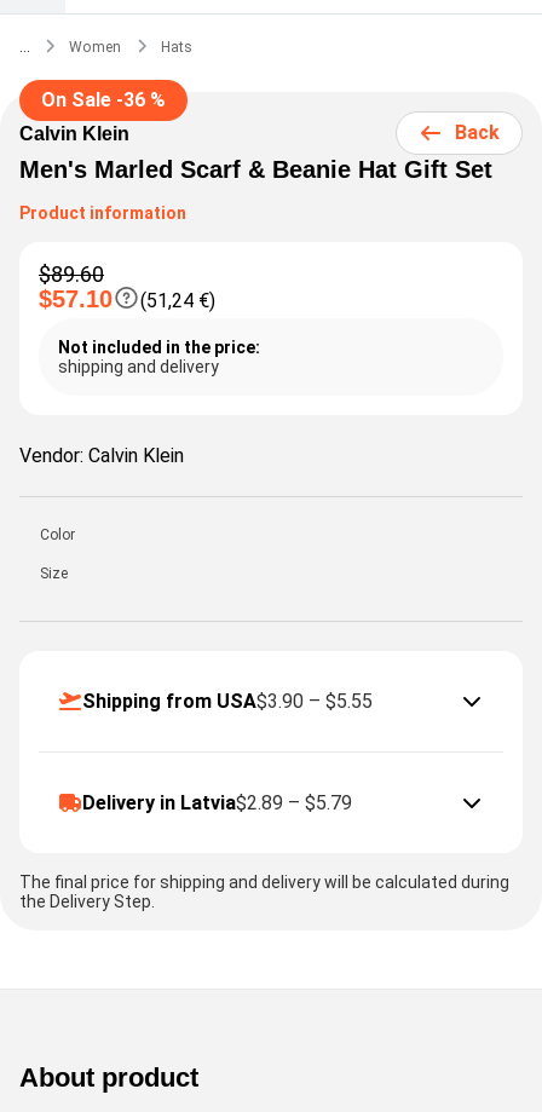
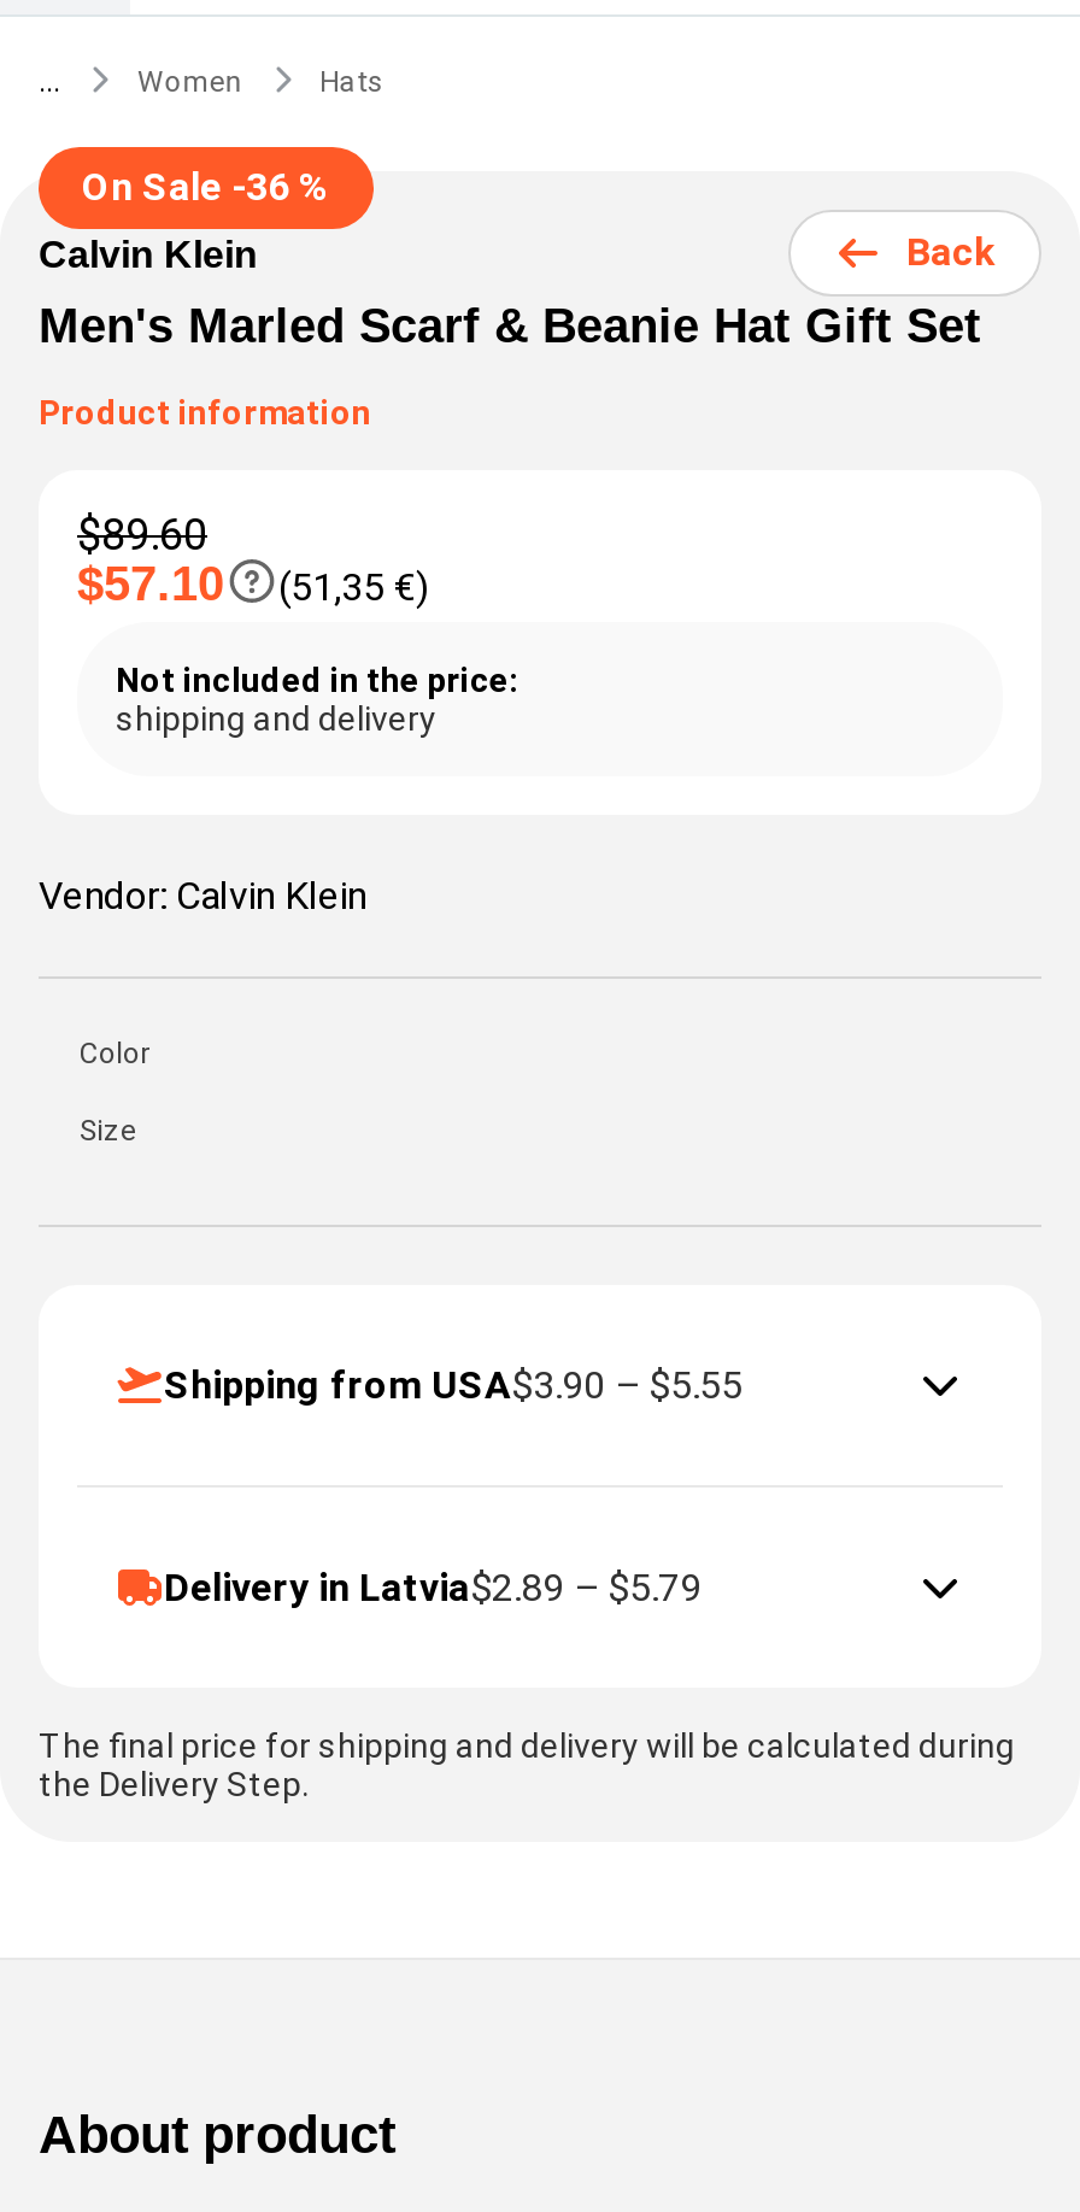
[39,286,215,312] $57.10 (51,24 €) -> [77,557,428,610] $57.10 (51,35 €)

